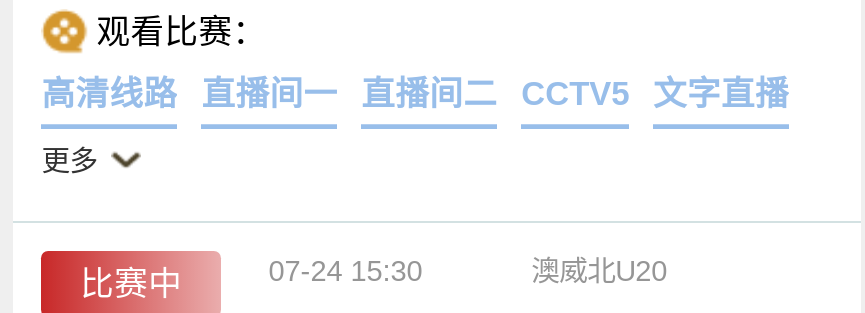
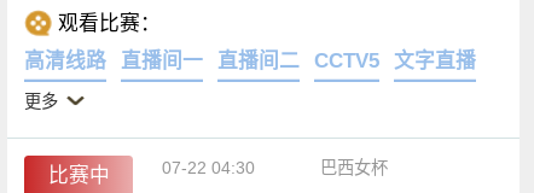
[268,255,667,287] 07-24 15:30 | 澳威北U20 -> [162,158,388,177] 07-22 04:30 | 巴西女杯

